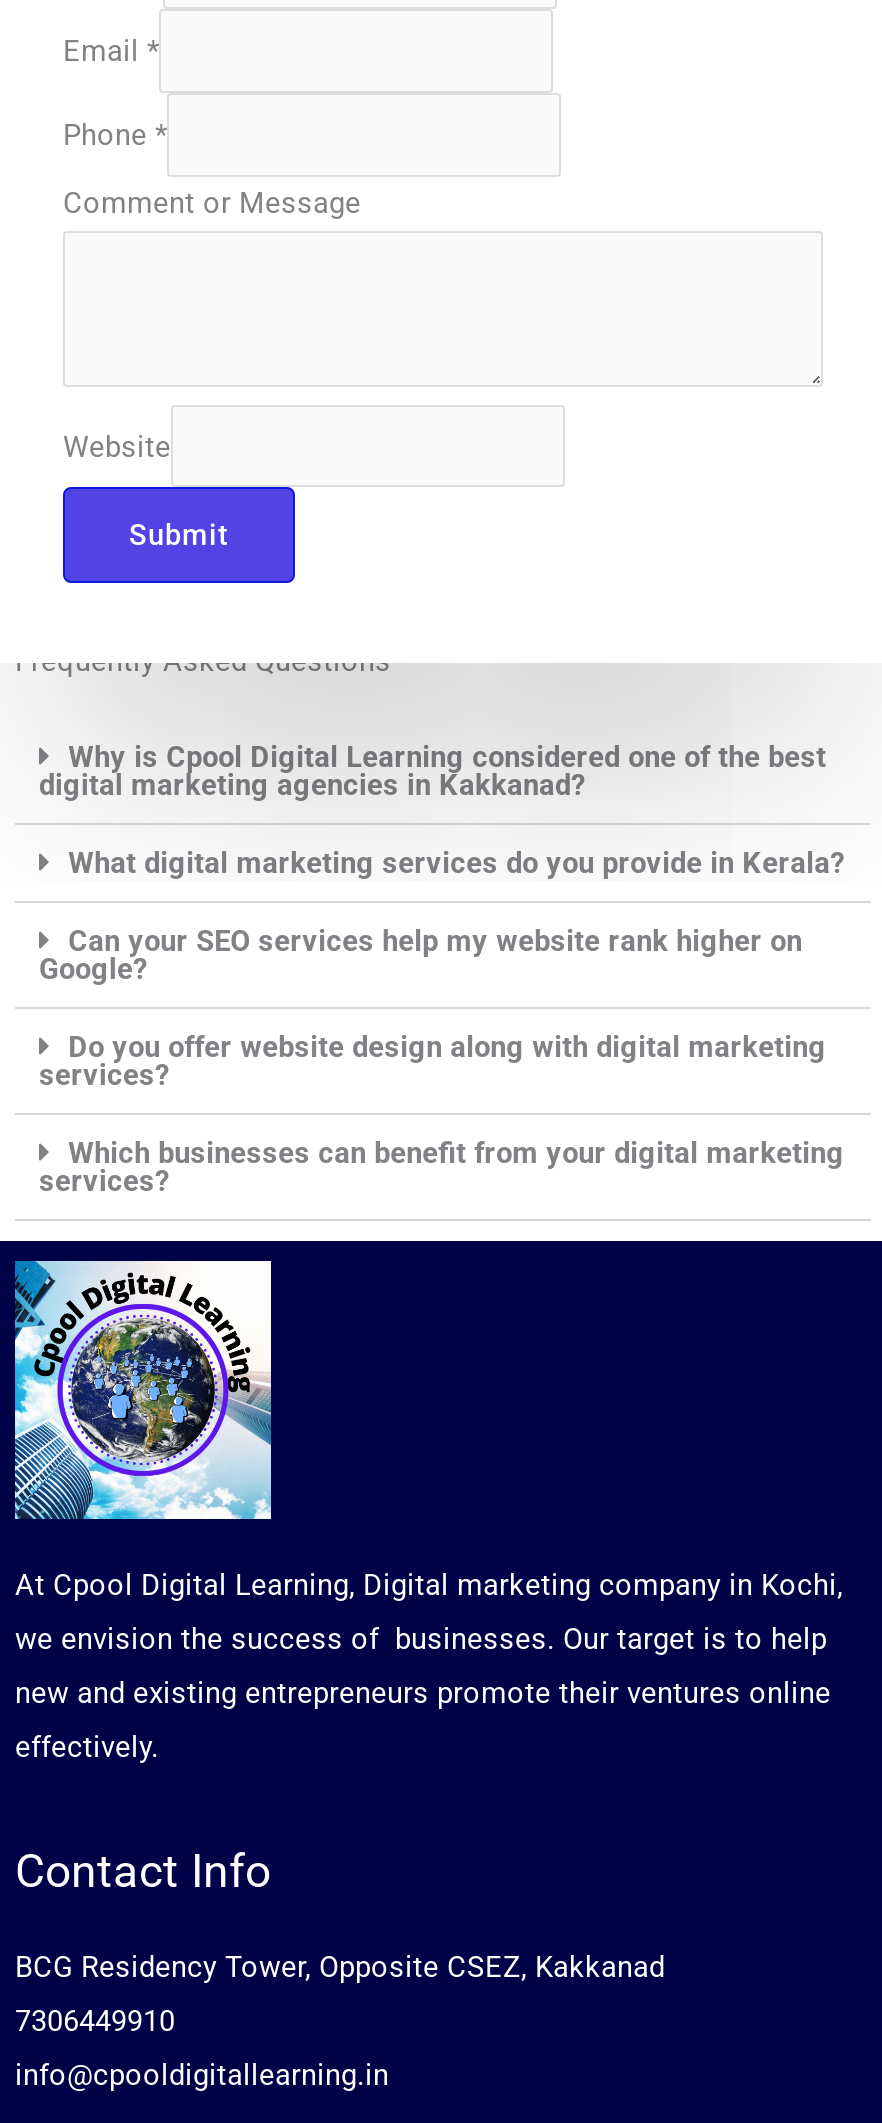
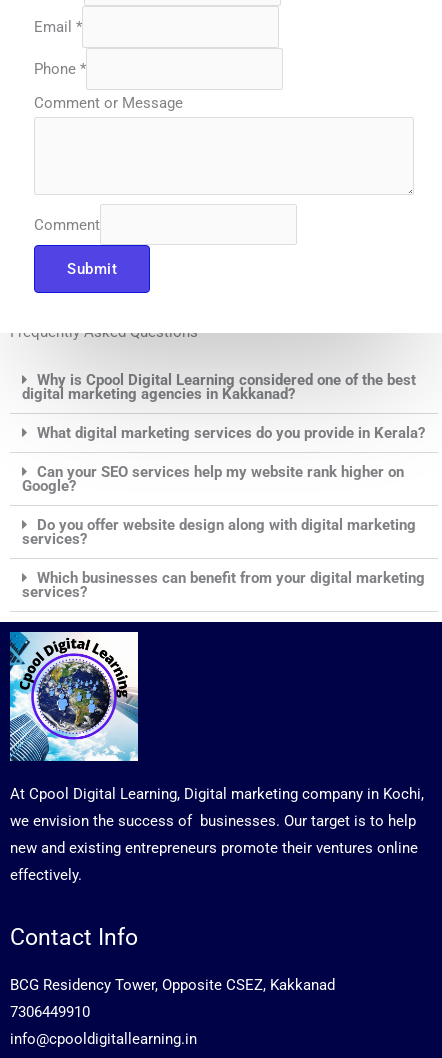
[63,428,171,464] Website -> [34,215,100,233] Comment

